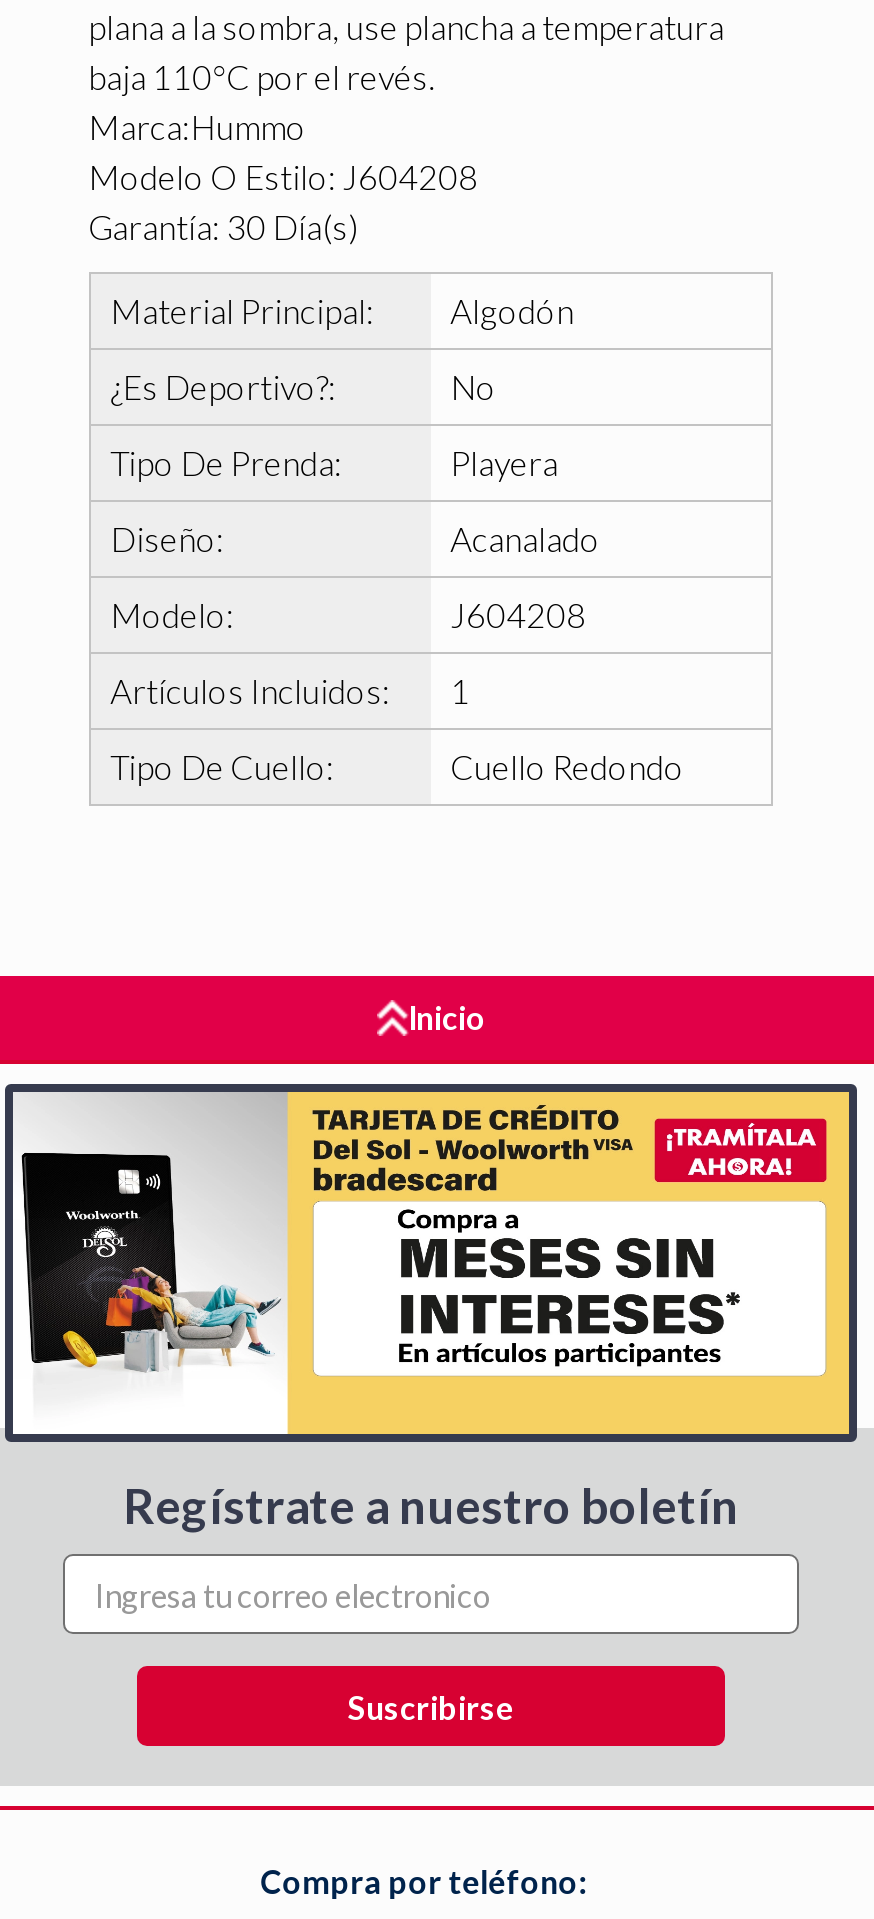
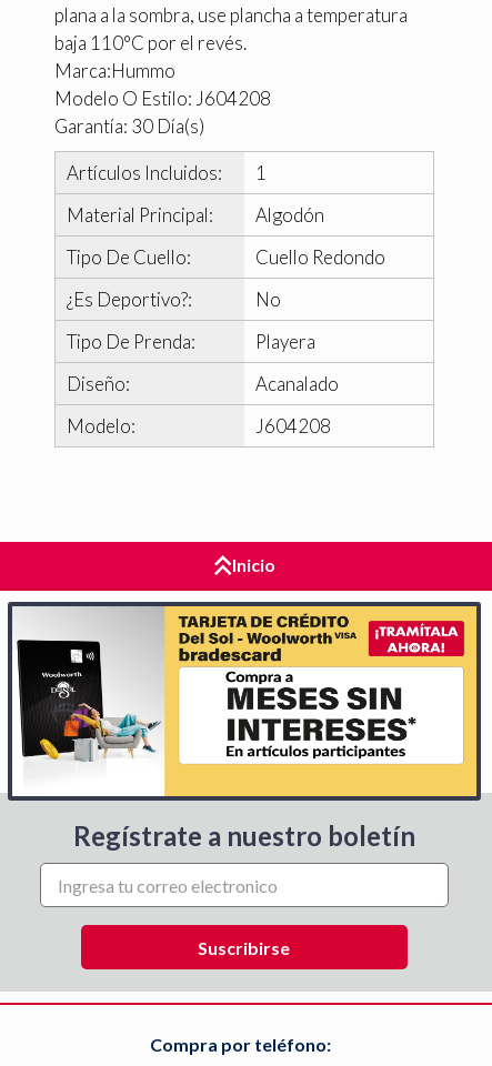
moved [142,290,574,332] -> [84,203,324,227]: Material Principal: | Algodón
moved [128,366,600,636] -> [76,288,338,438]: ¿Es Deportivo?: | Tipo De Prenda: | Playera | Diseño: | Acanalado | Modelo: | J604208
moved [132,670,470,712] -> [78,161,266,184]: Artículos Incluidos: | 1
moved [128,746,684,788] -> [76,245,385,269]: Tipo De Cuello: | Cuello Redondo

